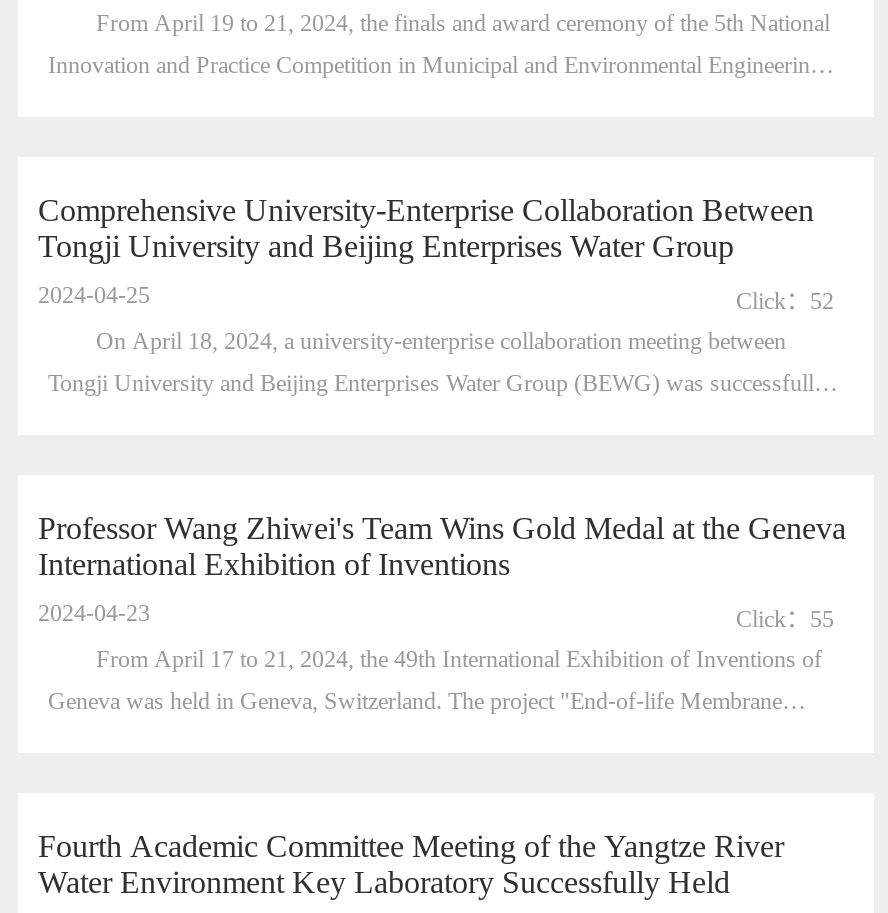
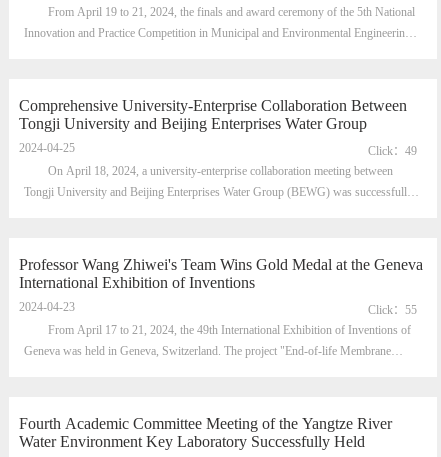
[736,287,834,315] Click：52 -> [368,144,417,158] Click：49

